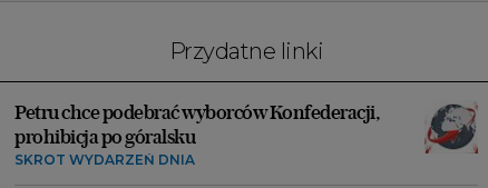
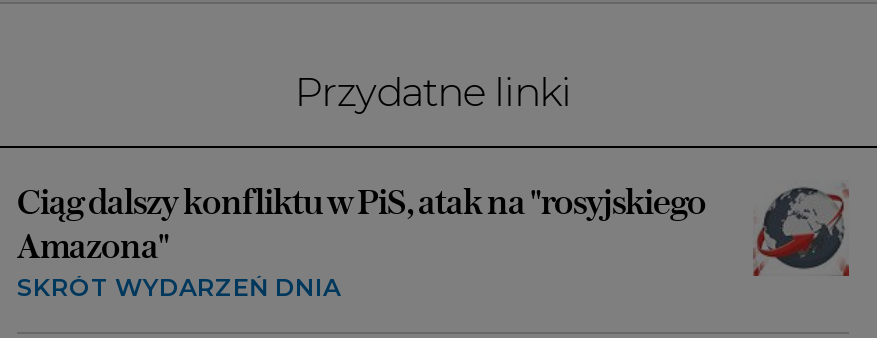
[14,100,379,148] Petru chce podebrać wyborców Konfederacji, | prohibicja po góralsku -> [17,180,706,266] Ciąg dalszy konfliktu w PiS, atak na "rosyjskiego | Amazona"

